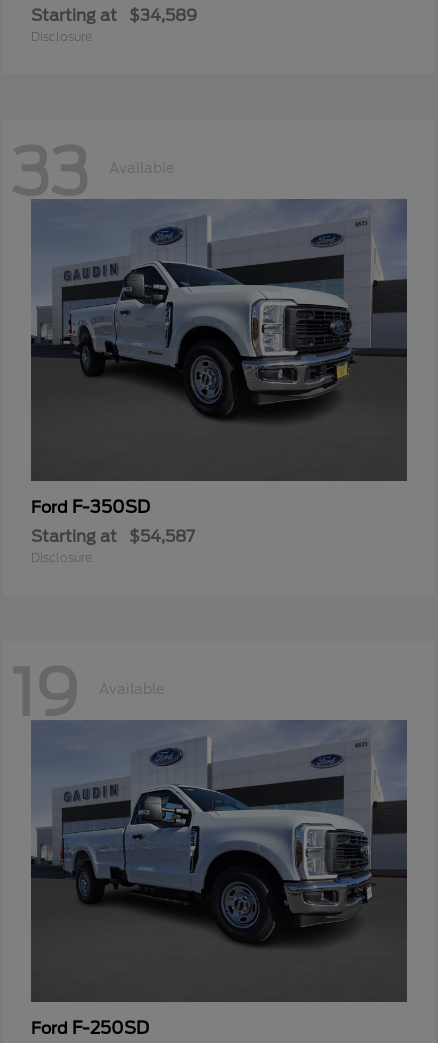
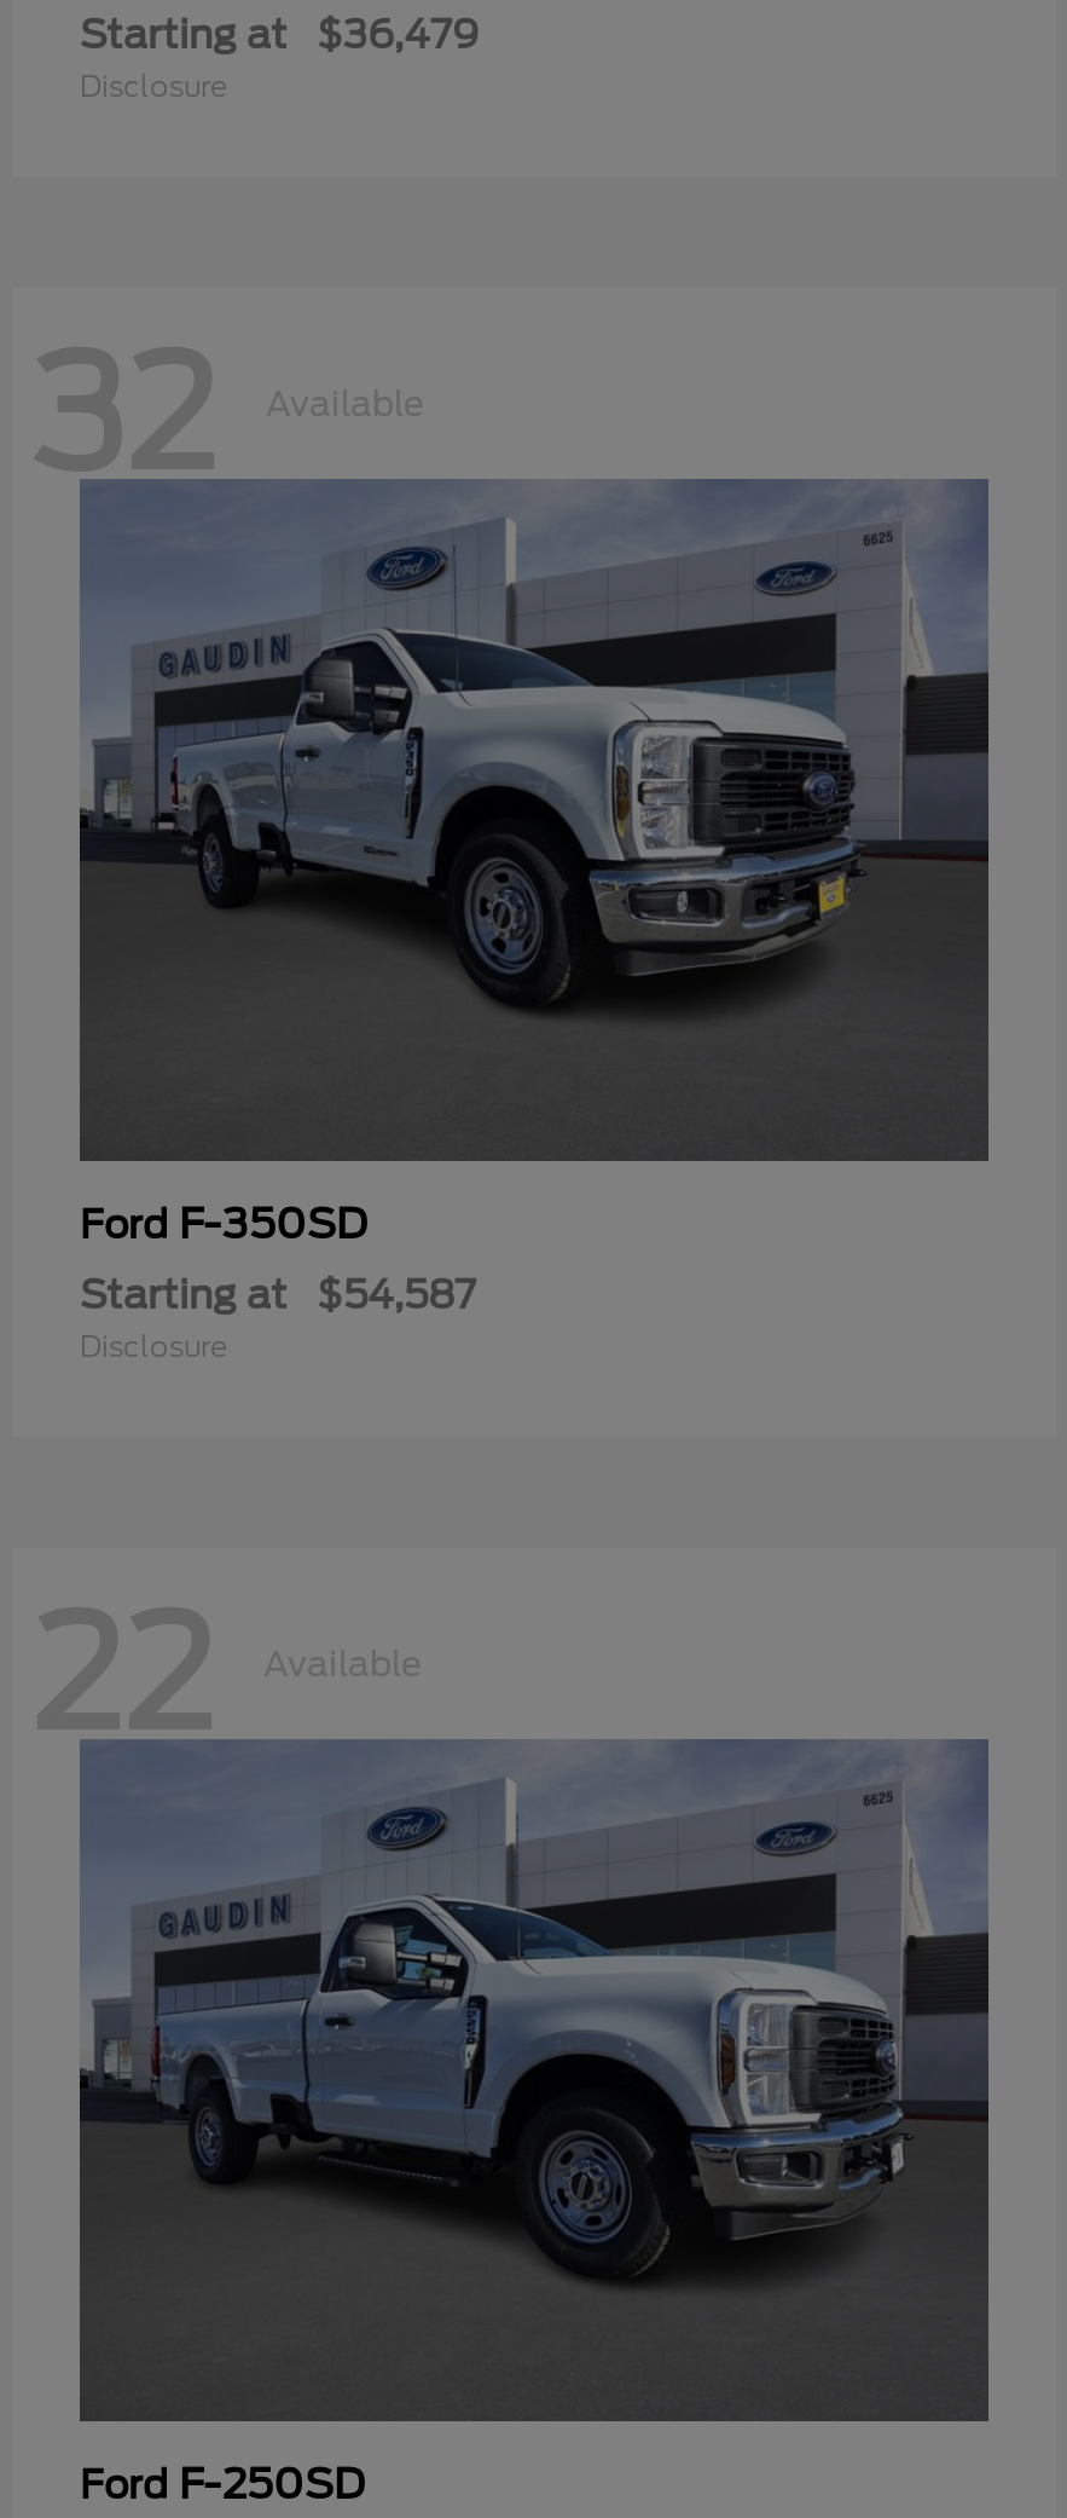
[31,6,197,25] Starting at $34,589 -> [80,12,479,58] Starting at $36,479
[11,134,89,210] 33 -> [31,322,218,506] 32
[11,655,79,731] 19 -> [31,1582,215,1766] 22

